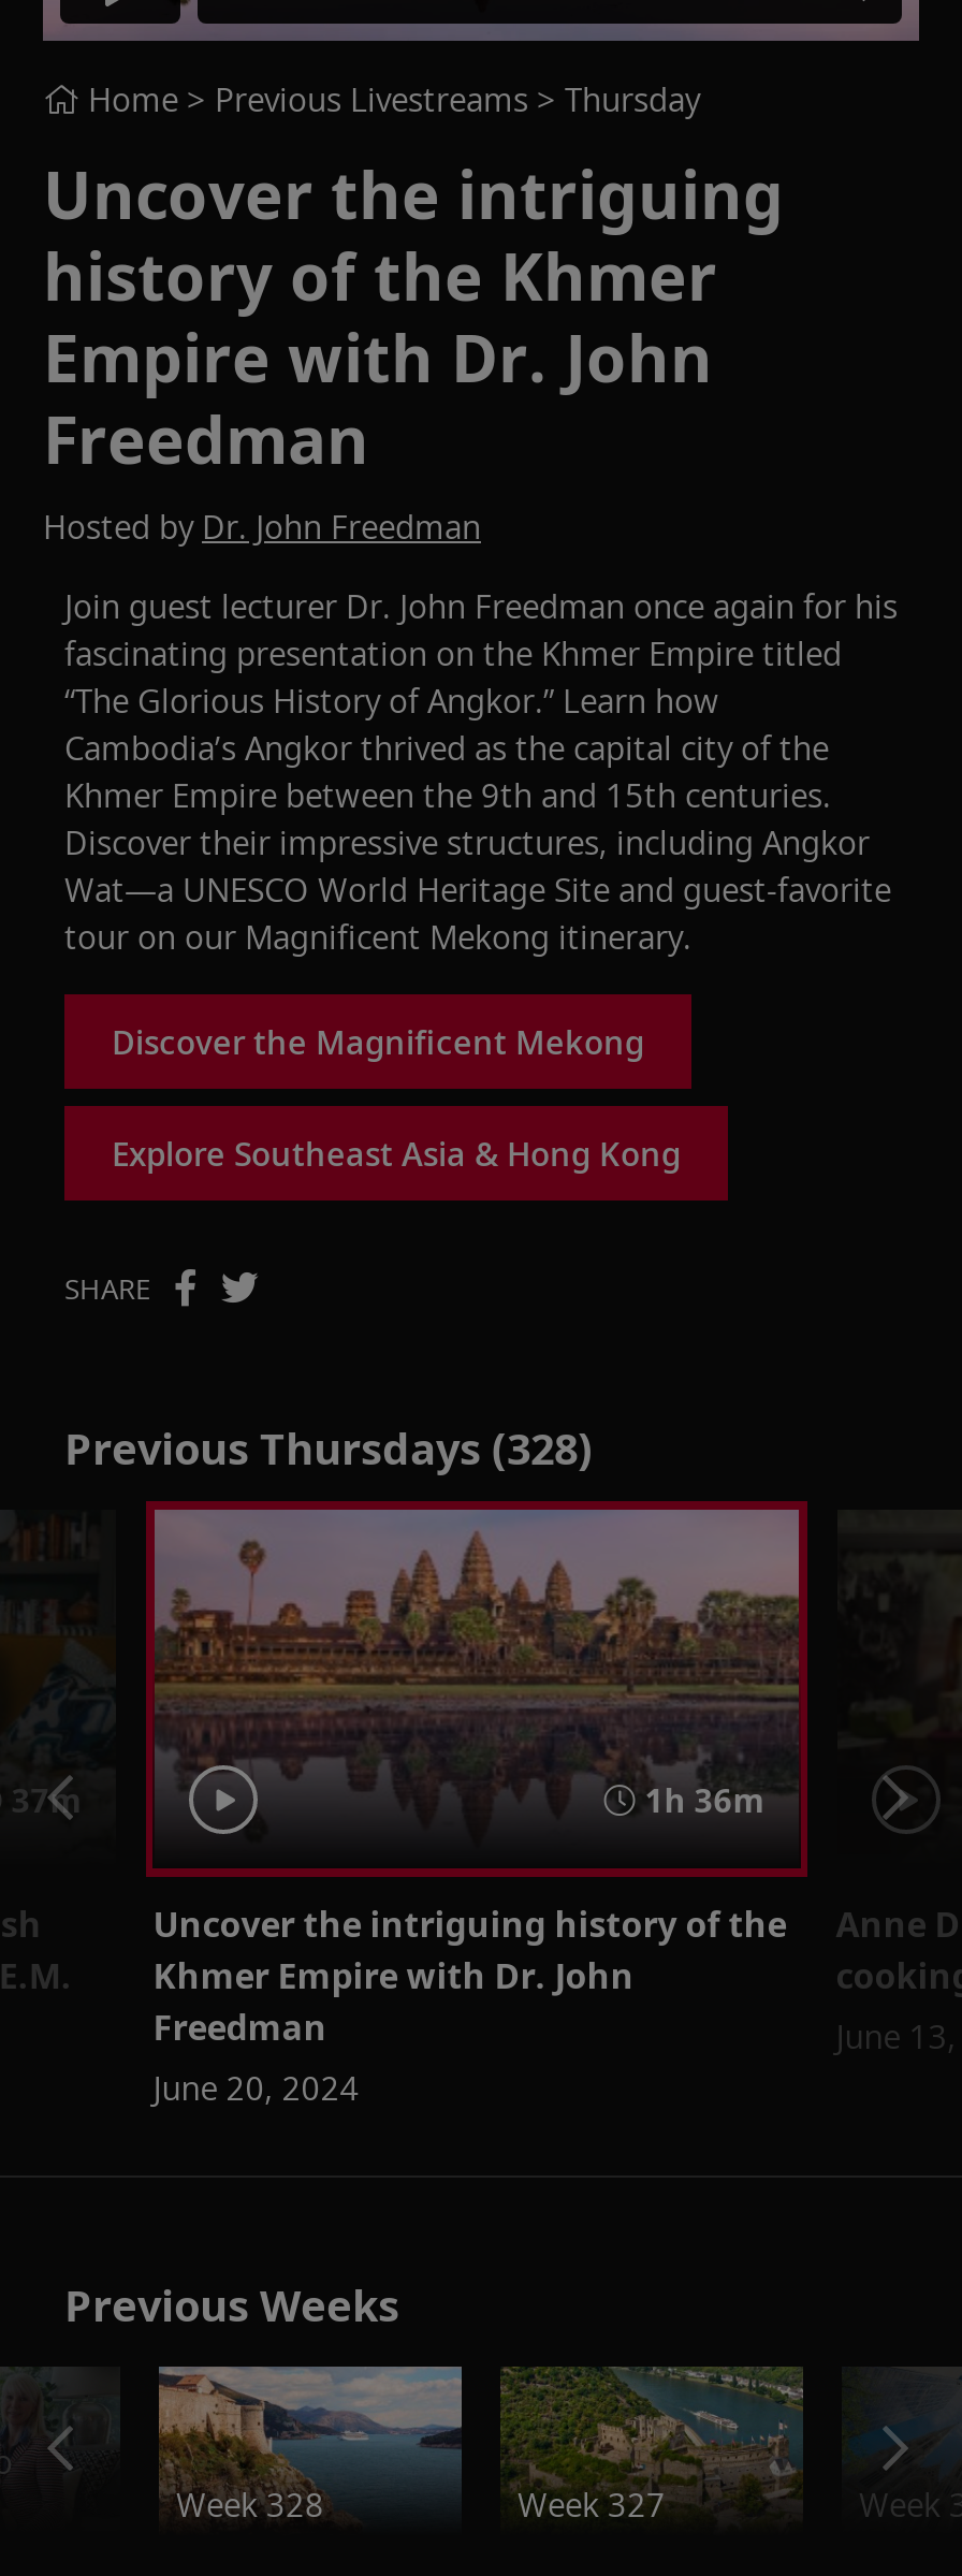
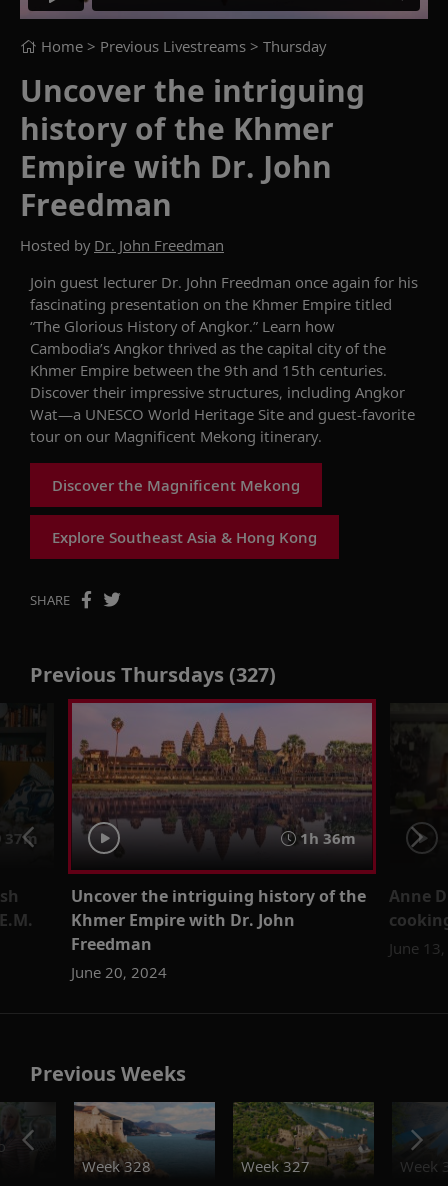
[64,1418,593,1476] Previous Thursdays (328) -> [30,660,276,687] Previous Thursdays (327)

